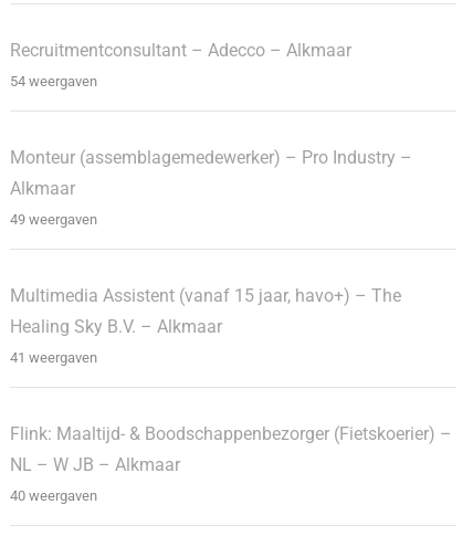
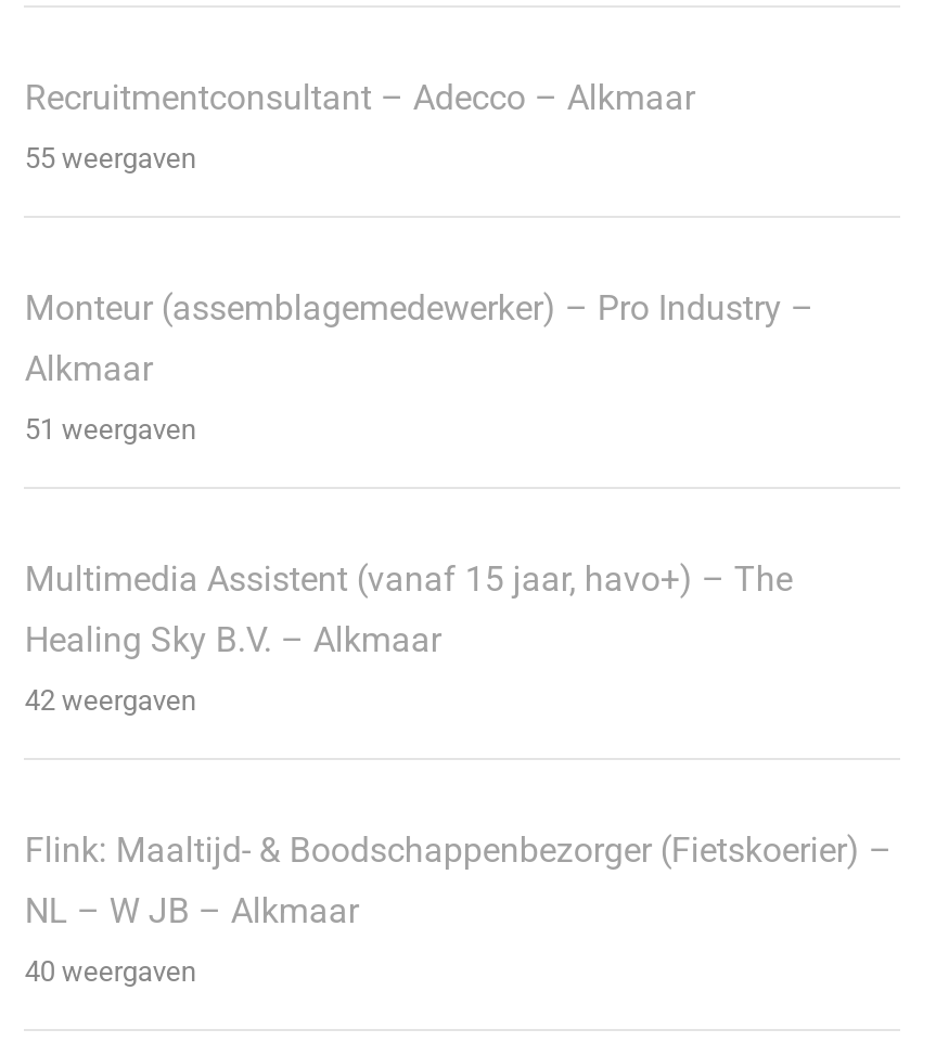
[10,73,98,89] 54 weergaven -> [25,141,196,173] 55 weergaven
[10,211,98,228] 49 weergaven -> [25,412,196,444] 51 weergaven
[10,349,98,366] 41 weergaven -> [25,683,196,715] 42 weergaven

